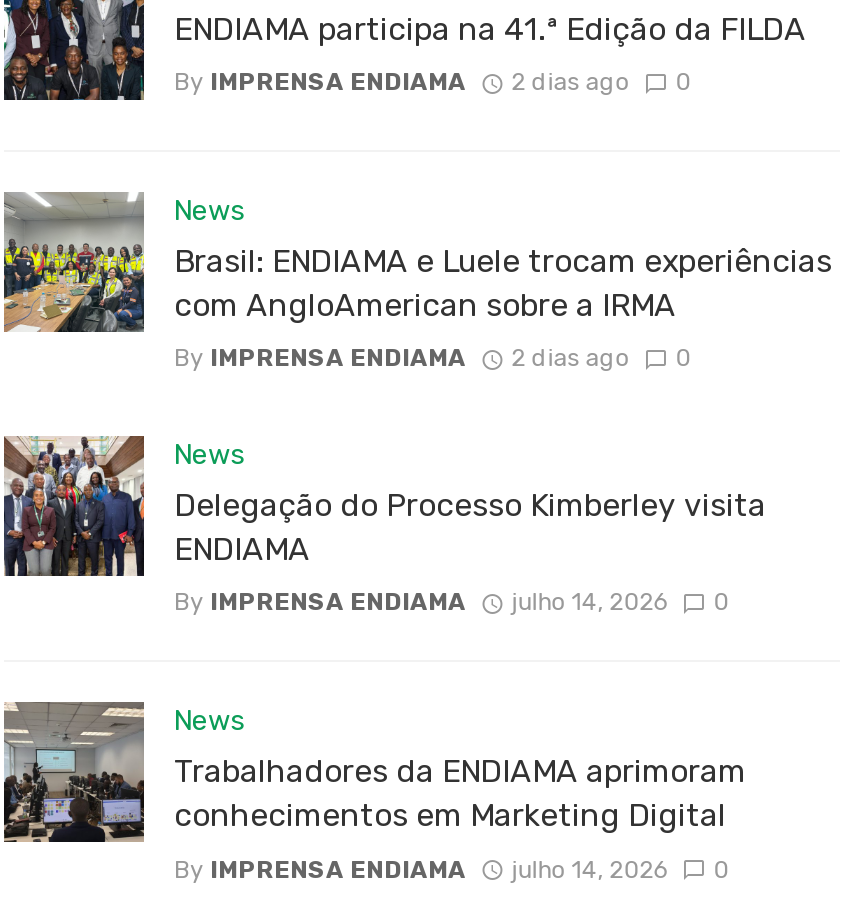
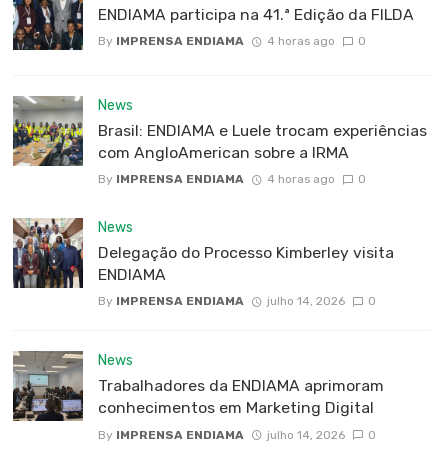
[174,68,691,96] By IMPRENSA ENDIAMA 2 dias ago 0 -> [98,34,366,48] By IMPRENSA ENDIAMA 4 horas ago 0
[174,344,691,372] By IMPRENSA ENDIAMA 2 dias ago 0 -> [98,172,366,186] By IMPRENSA ENDIAMA 4 horas ago 0

